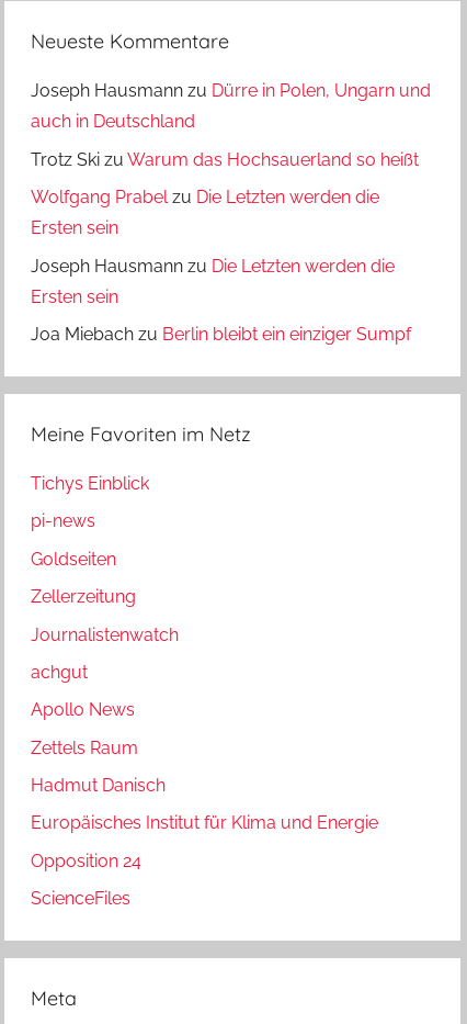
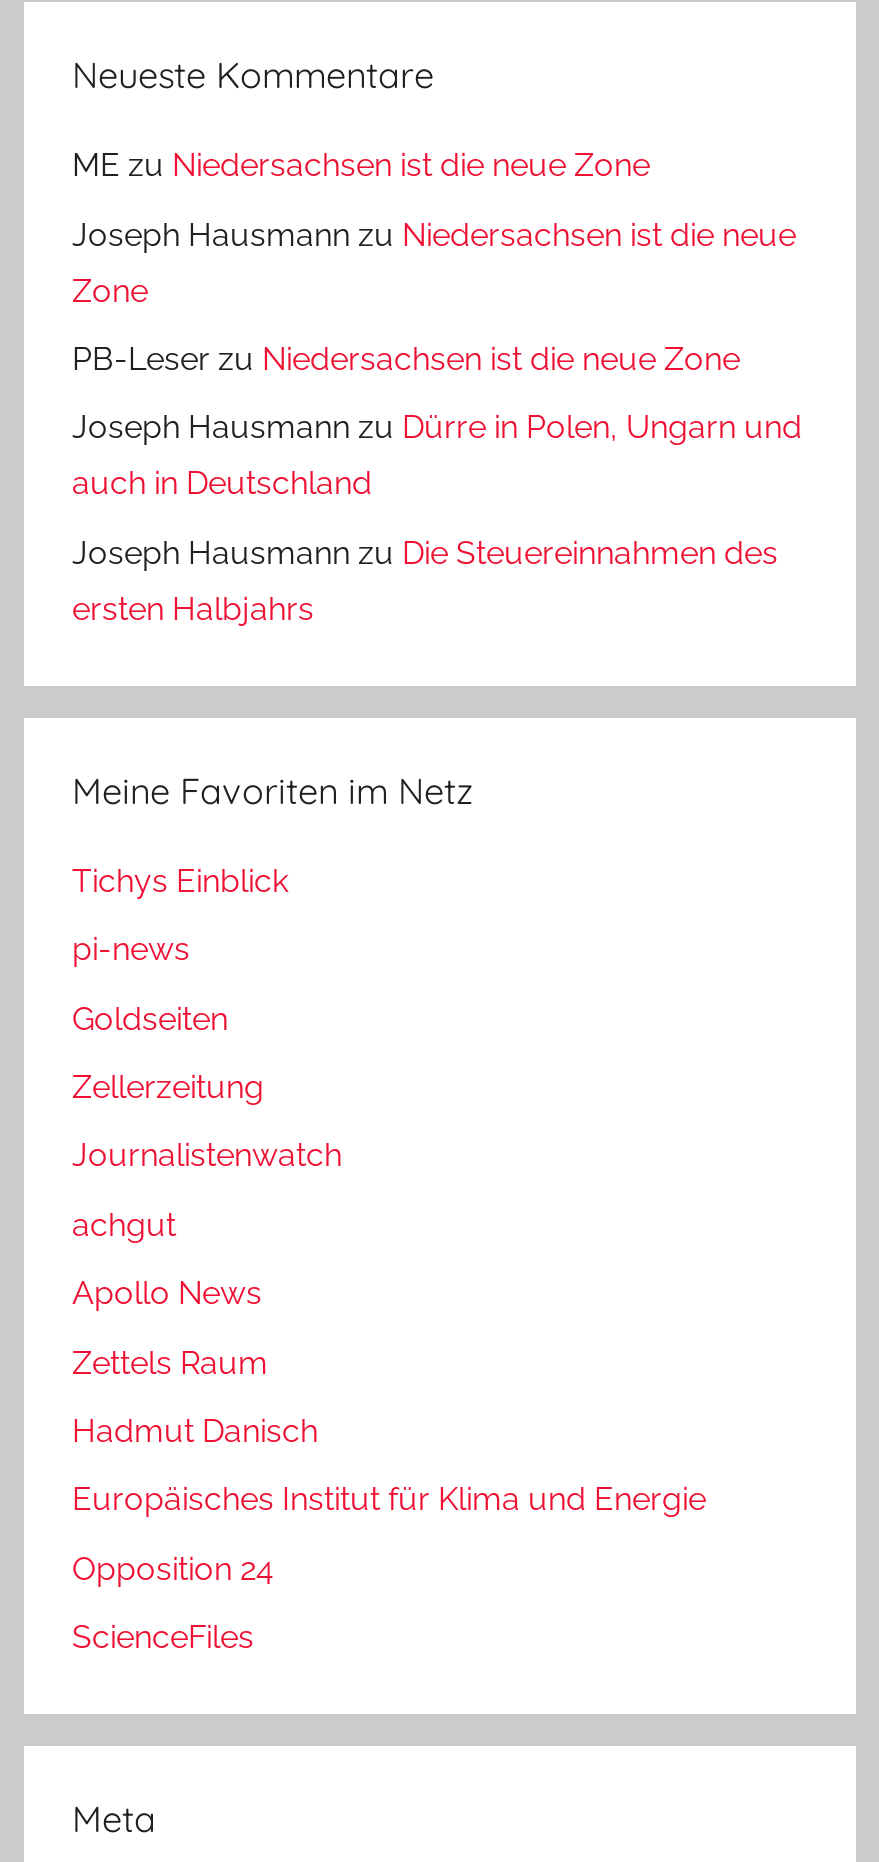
none -> [72,147,796,378] ME zu Niedersachsen ist die neue Zone | Joseph Hausmann zu Niedersachsen ist die neue | Zone | PB-Leser zu Niedersachsen ist die neue Zone
moved [31,81,431,132] -> [72,409,802,503]: Joseph Hausmann zu Dürre in Polen, Ungarn und | auch in Deutschland
[31,149,419,345] Trotz Ski zu Warum das Hochsauerland so heißt | Wolfgang Prabel zu Die Letzten werden die | Ersten sein | Joseph Hausmann zu Die Letzten werden die | Ersten sein | Joa Miebach zu Berlin bleibt ein einziger Sumpf -> [72,534,778,628] Joseph Hausmann zu Die Steuereinnahmen des | ersten Halbjahrs

